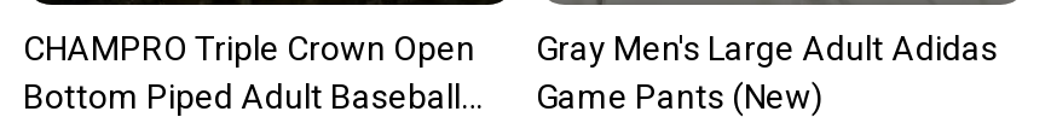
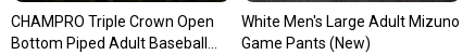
[536,29,998,68] Gray Men's Large Adult Adidas -> [241,13,460,30] White Men's Large Adult Mizuno

